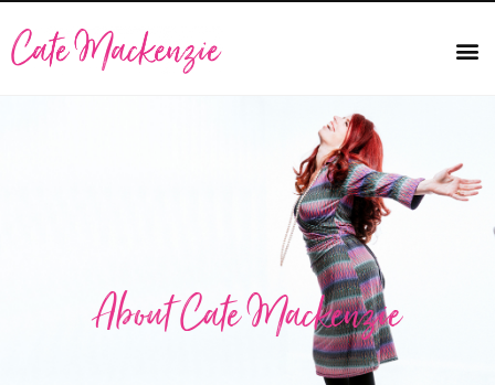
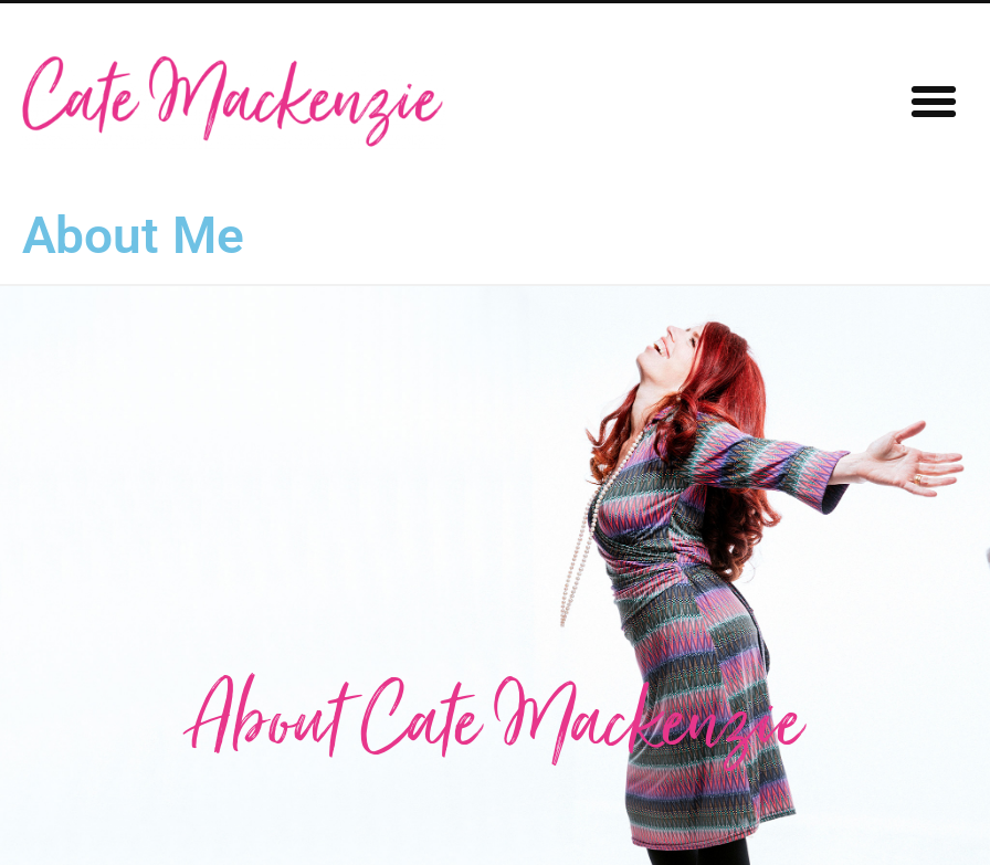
none -> [22,207,243,267] About Me

